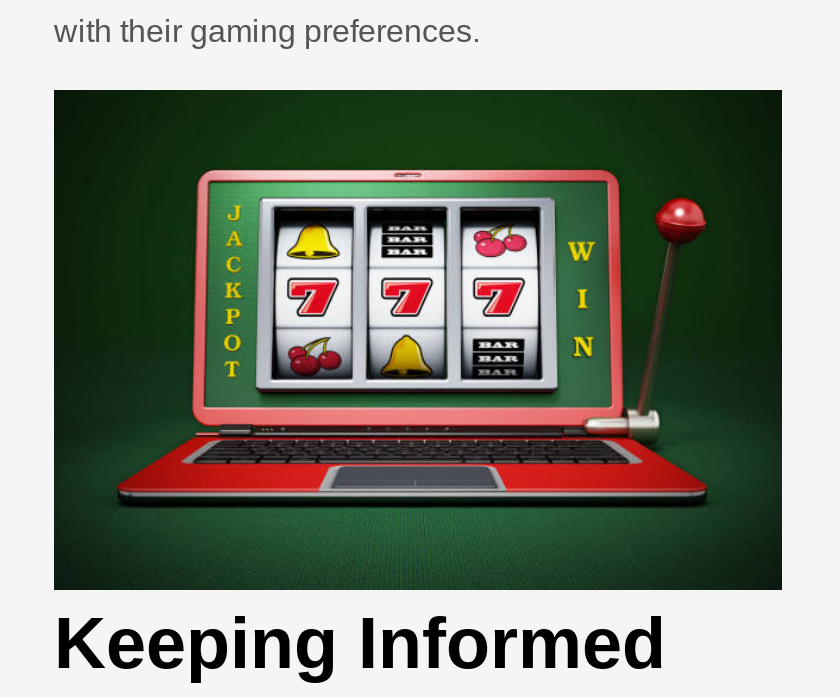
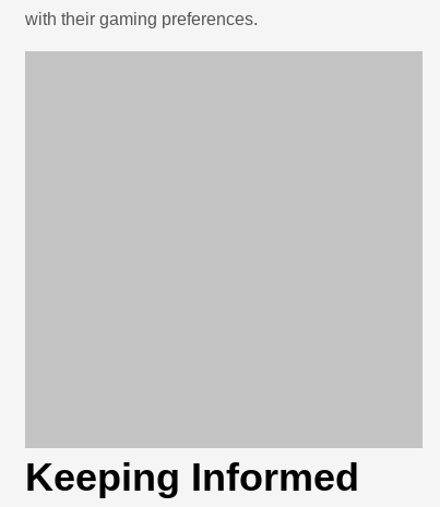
[52,89,784,589] [image] -> none

